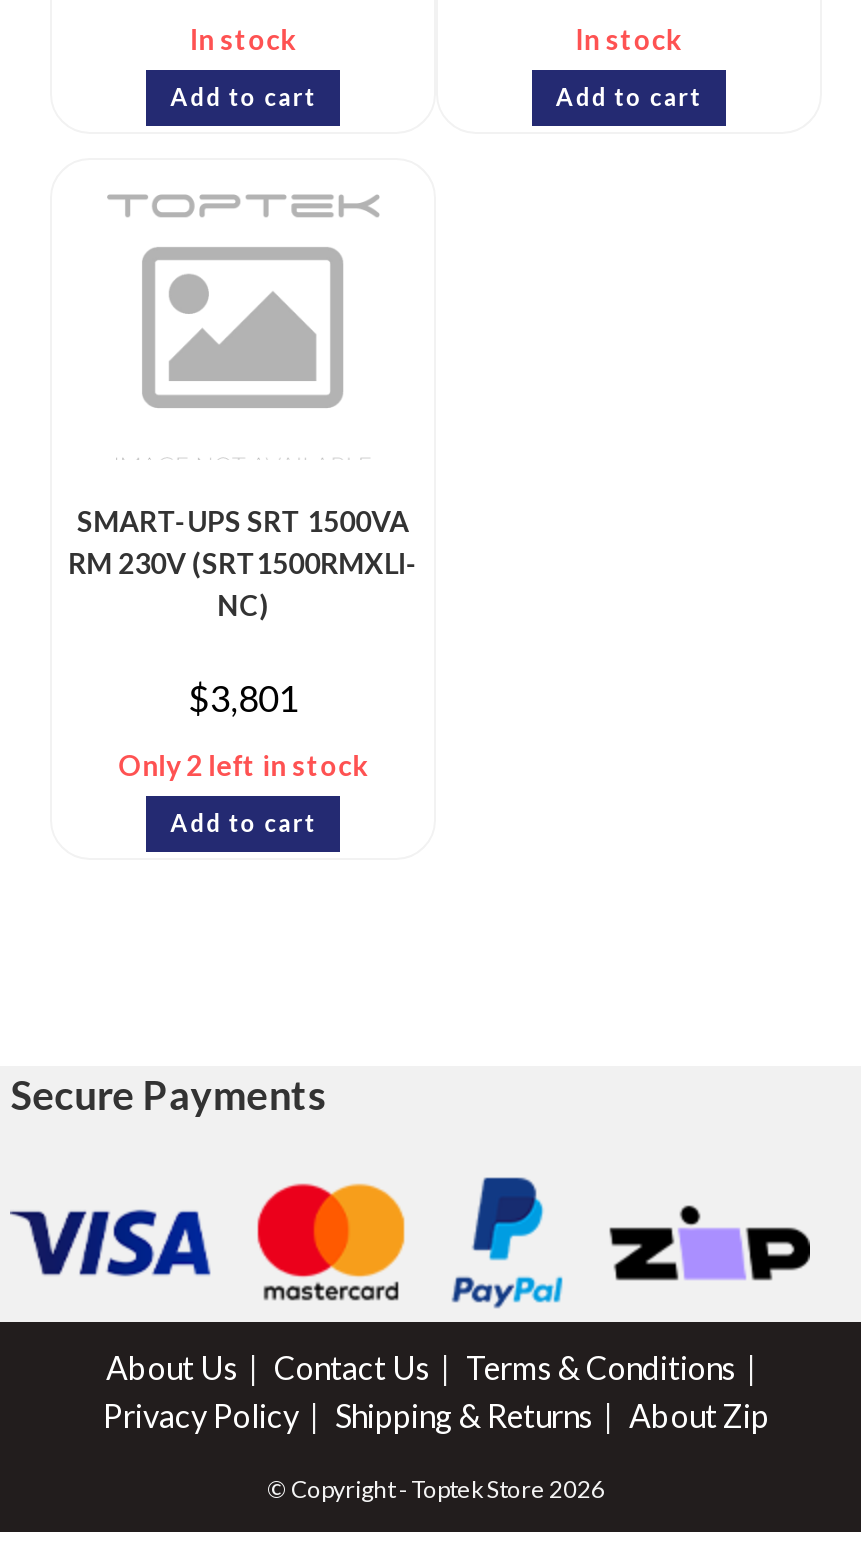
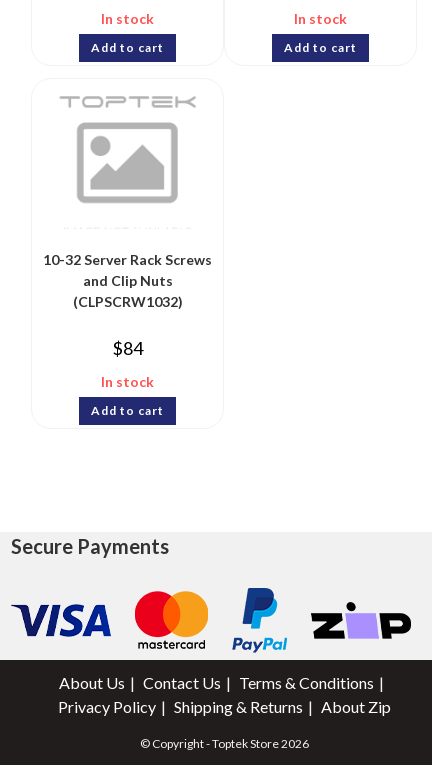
[68,505,418,623] SMART-UPS SRT 1500VA | RM 230V (SRT1500RMXLI- | NC) -> [43,251,212,310] 10-32 Server Rack Screws | and Clip Nuts | (CLPSCRW1032)
[188,677,298,721] $3,801 -> [112,337,143,359] $84
[118,749,368,783] Only 2 left in stock -> [101,373,154,390] In stock

